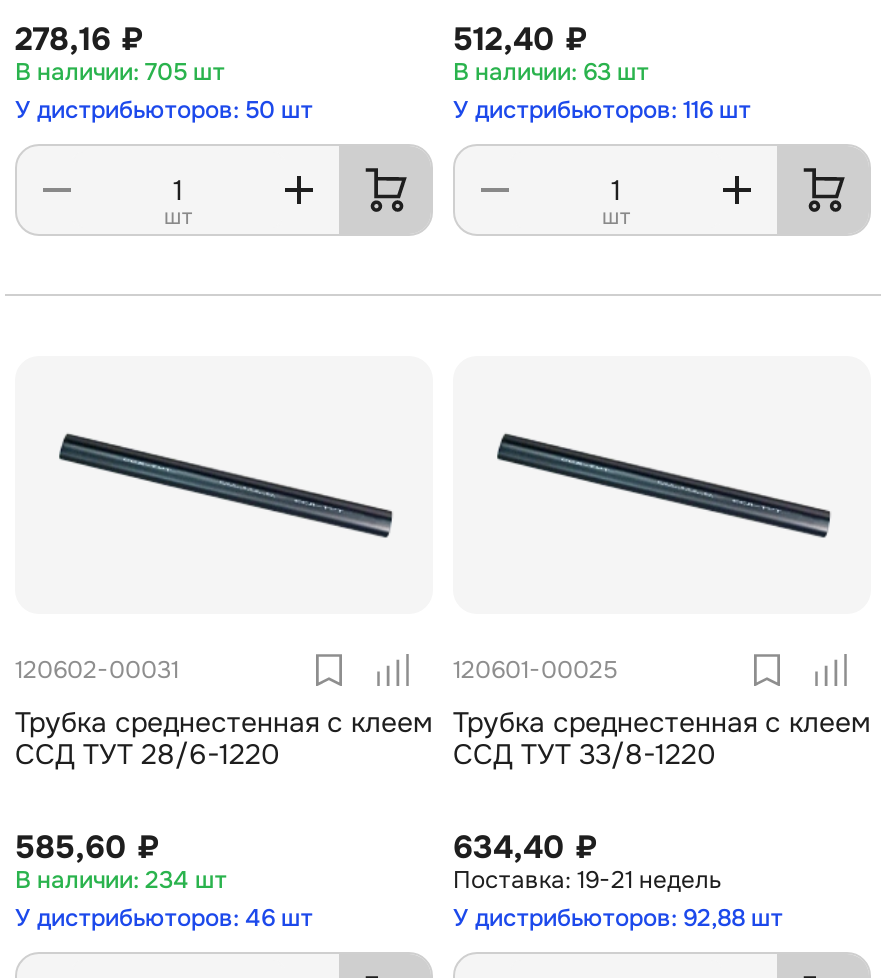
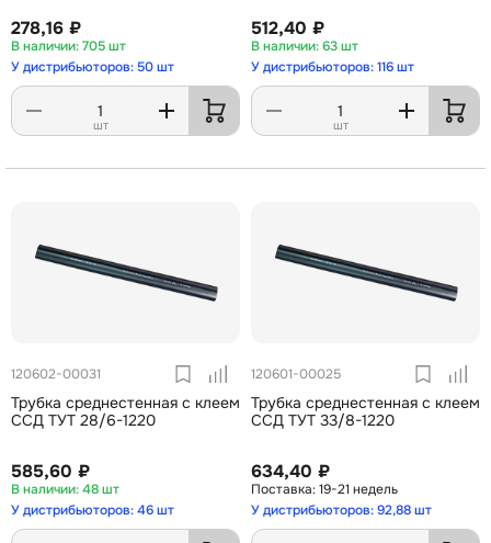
[145,863,227,895] 234 шт -> [82,480,119,498] 48 шт

